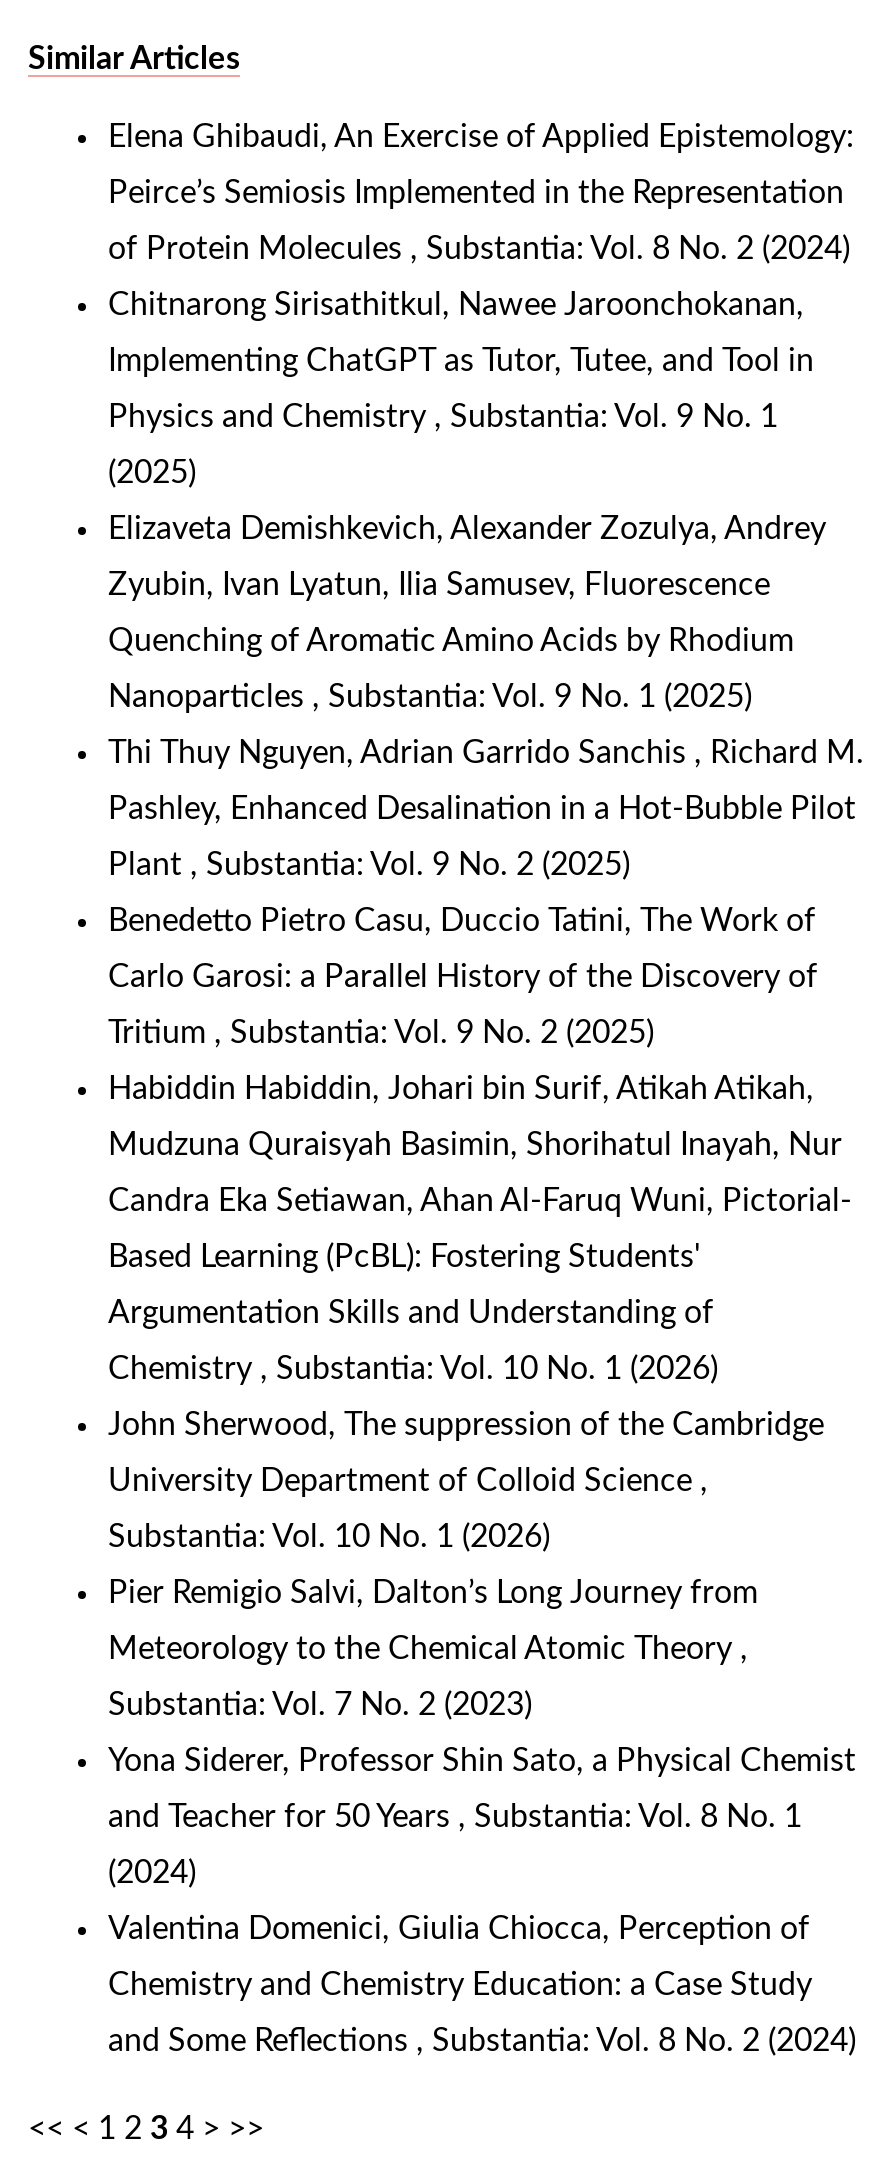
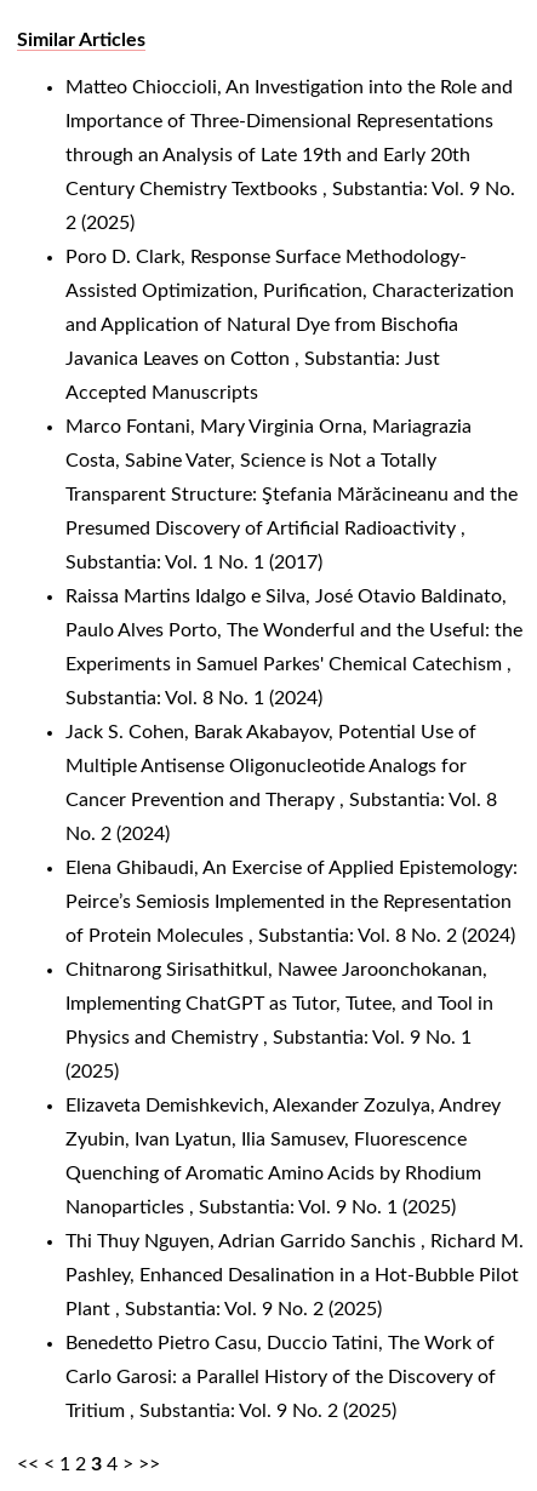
none -> [65,78,522,844] Matteo Chioccioli, An Investigation into the Role and | Importance of Three-Dimensional Representations | through an Analysis of Late 19th and Early 20th | Century Chemistry Textbooks, Substantia: Vol. 9 No. | 2 (2025) | Poro D. Clark, Response Surface Methodology- | Assisted Optimization, Purification, Characterization | and Application of Natural Dye from Bischofia | Javanica Leaves on Cotton, Substantia: Just | Accepted Manuscripts | Marco Fontani, Mary Virginia Orna, Mariagrazia | Costa, Sabine Vater, Science is Not a Totally | Transparent Structure: Ştefania Mărăcineanu and the | Presumed Discovery of Artificial Radioactivity, | Substantia: Vol. 1 No. 1 (2017) | Raissa Martins Idalgo e Silva, José Otavio Baldinato, | Paulo Alves Porto, The Wonderful and the Useful: the | Experiments in Samuel Parkes' Chemical Catechism, | Substantia: Vol. 8 No. 1 (2024) | Jack S. Cohen, Barak Akabayov, Potential Use of | Multiple Antisense Oligonucleotide Analogs for | Cancer Prevention and Therapy, Substantia: Vol. 8 | No. 2 (2024)
moved [108,121,864,1049] -> [65,858,524,1421]: Elena Ghibaudi, An Exercise of Applied Epistemology: | Peirce’s Semiosis Implemented in the Representation | of Protein Molecules, Substantia: Vol. 8 No. 2 (2024) | ... | Carlo Garosi: a Parallel History of the Discovery of | Tritium, Substantia: Vol. 9 No. 2 (2025)
[108,1073,856,2057] Habiddin Habiddin, Johari bin Surif, Atikah Atikah, | Mudzuna Quraisyah Basimin, Shorihatul Inayah, Nur | Candra Eka Setiawan, Ahan Al-Faruq Wuni, Pictorial- | Based Learning (PcBL): Fostering Students' | Argumentation Skills and Understanding of | Chemistry, Substantia: Vol. 10 No. 1 (2026) | John Sherwood, The suppression of the Cambridge | University Department of Colloid Science, | Substantia: Vol. 10 No. 1 (2026) | Pier Remigio Salvi, Dalton’s Long Journey from | Meteorology to the Chemical Atomic Theory, | Substantia: Vol. 7 No. 2 (2023) | Yona Siderer, Professor Shin Sato, a Physical Chemist | and Teacher for 50 Years, Substantia: Vol. 8 No. 1 | (2024) | Valentina Domenici, Giulia Chiocca, Perception of | Chemistry and Chemistry Education: a Case Study | and Some Reflections, Substantia: Vol. 8 No. 2 (2024) -> none

